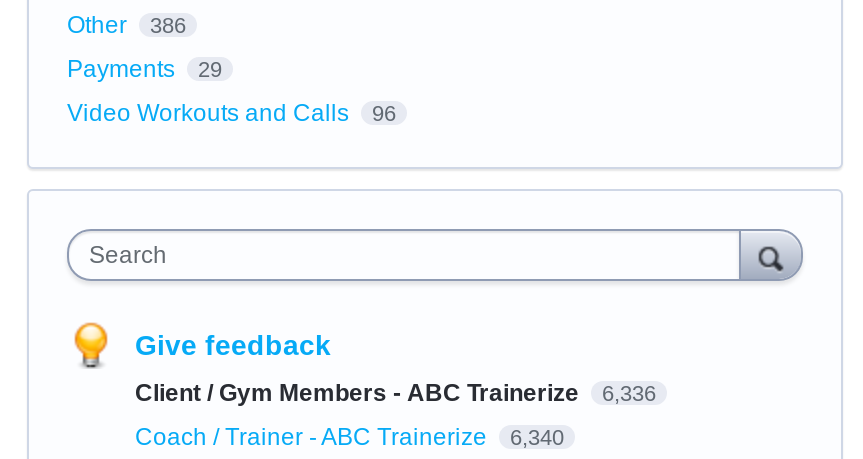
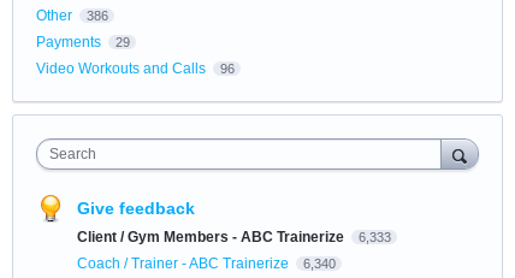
[135,378,656,406] Client / Gym Members - ABC Trainerize 6,336 -> [77,228,390,245] Client / Gym Members - ABC Trainerize 6,333

